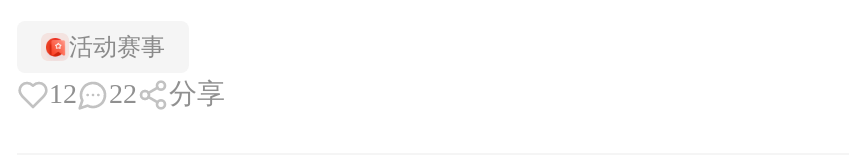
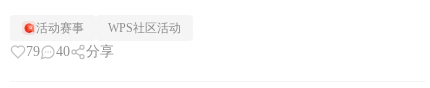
[49,80,137,110] 12 | 22 -> [26,21,181,59] WPS社区活动 | 79 | 40

